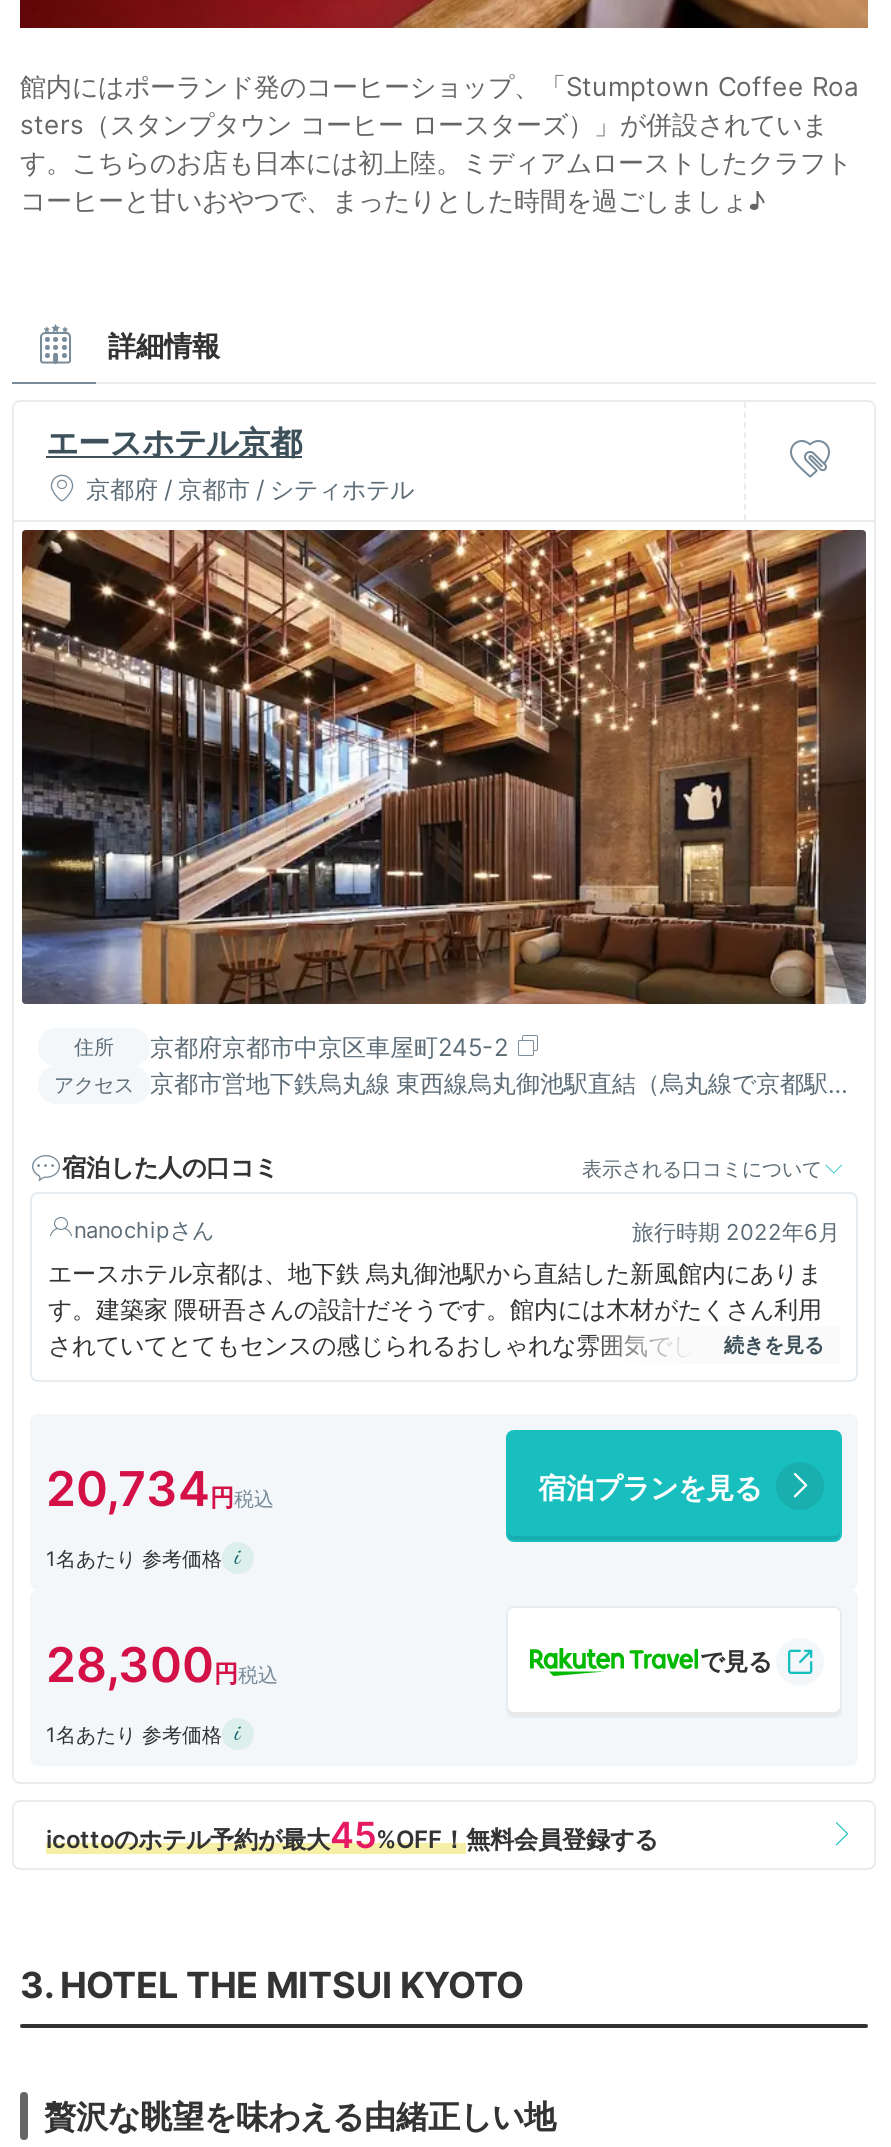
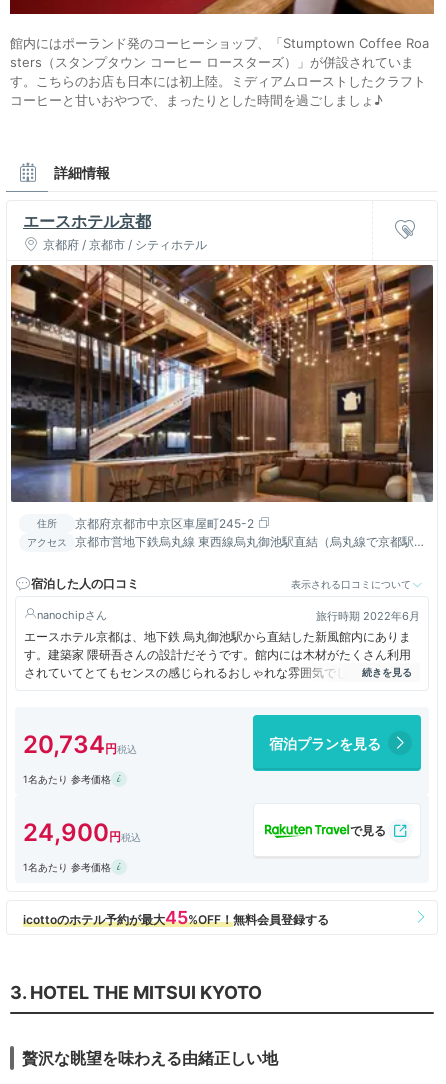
[46,1637,214,1695] 28,300 -> [23,818,109,847] 24,900

